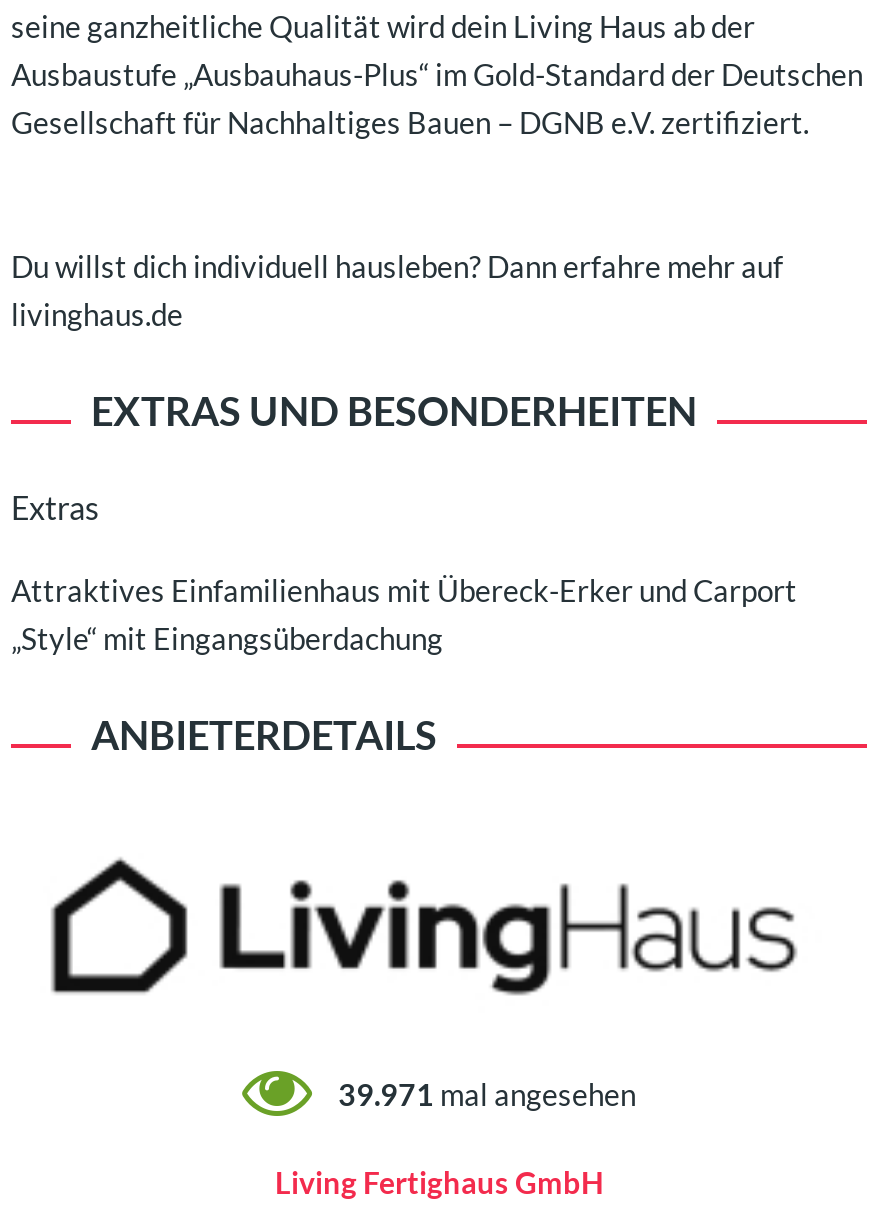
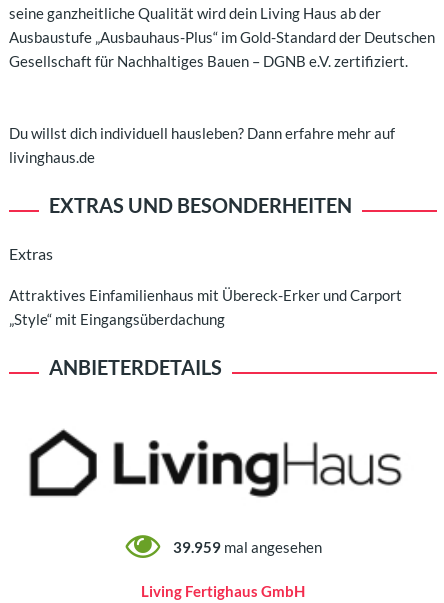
[338,1076,636,1112] 39.971 mal angesehen -> [172,538,321,556] 39.959 mal angesehen

